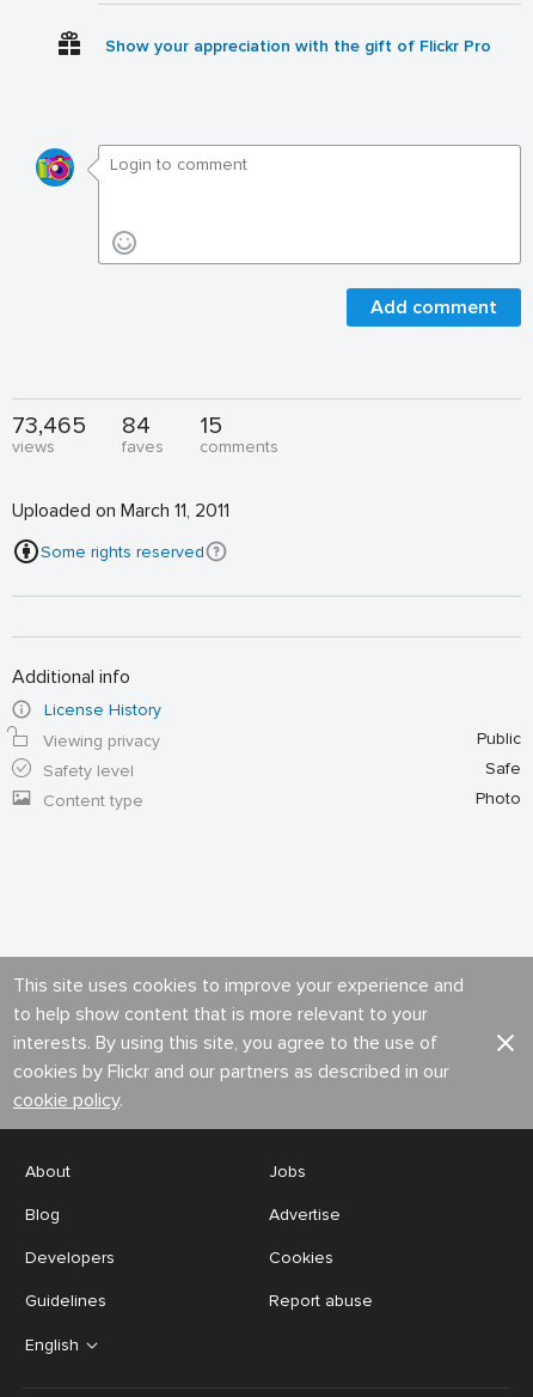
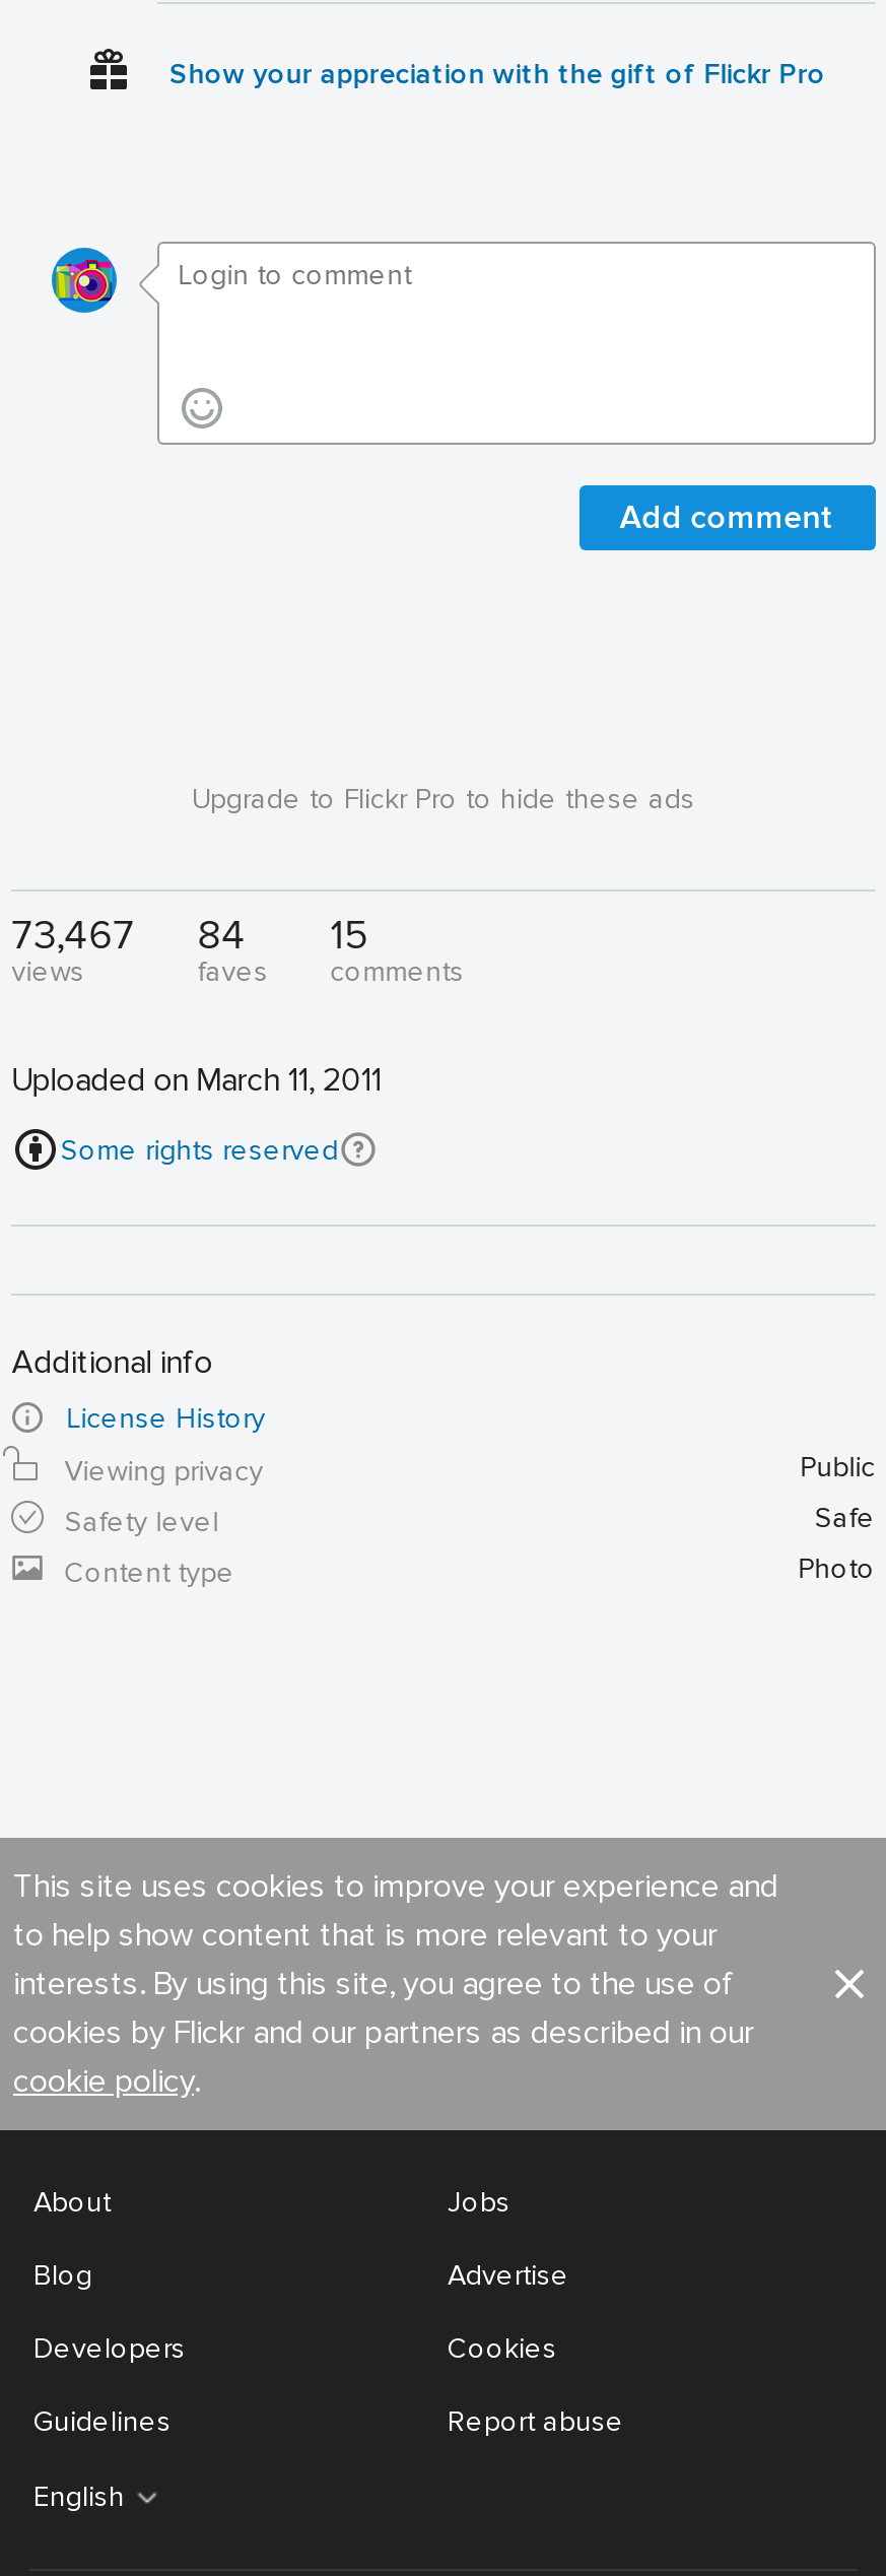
[12,411,86,440] 73,465 -> [12,782,695,961] Upgrade to Flickr Pro to hide these ads | 73,467

